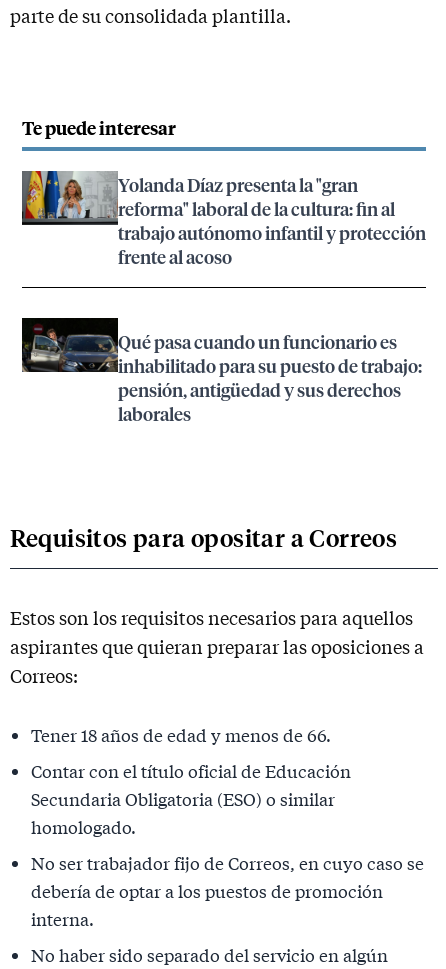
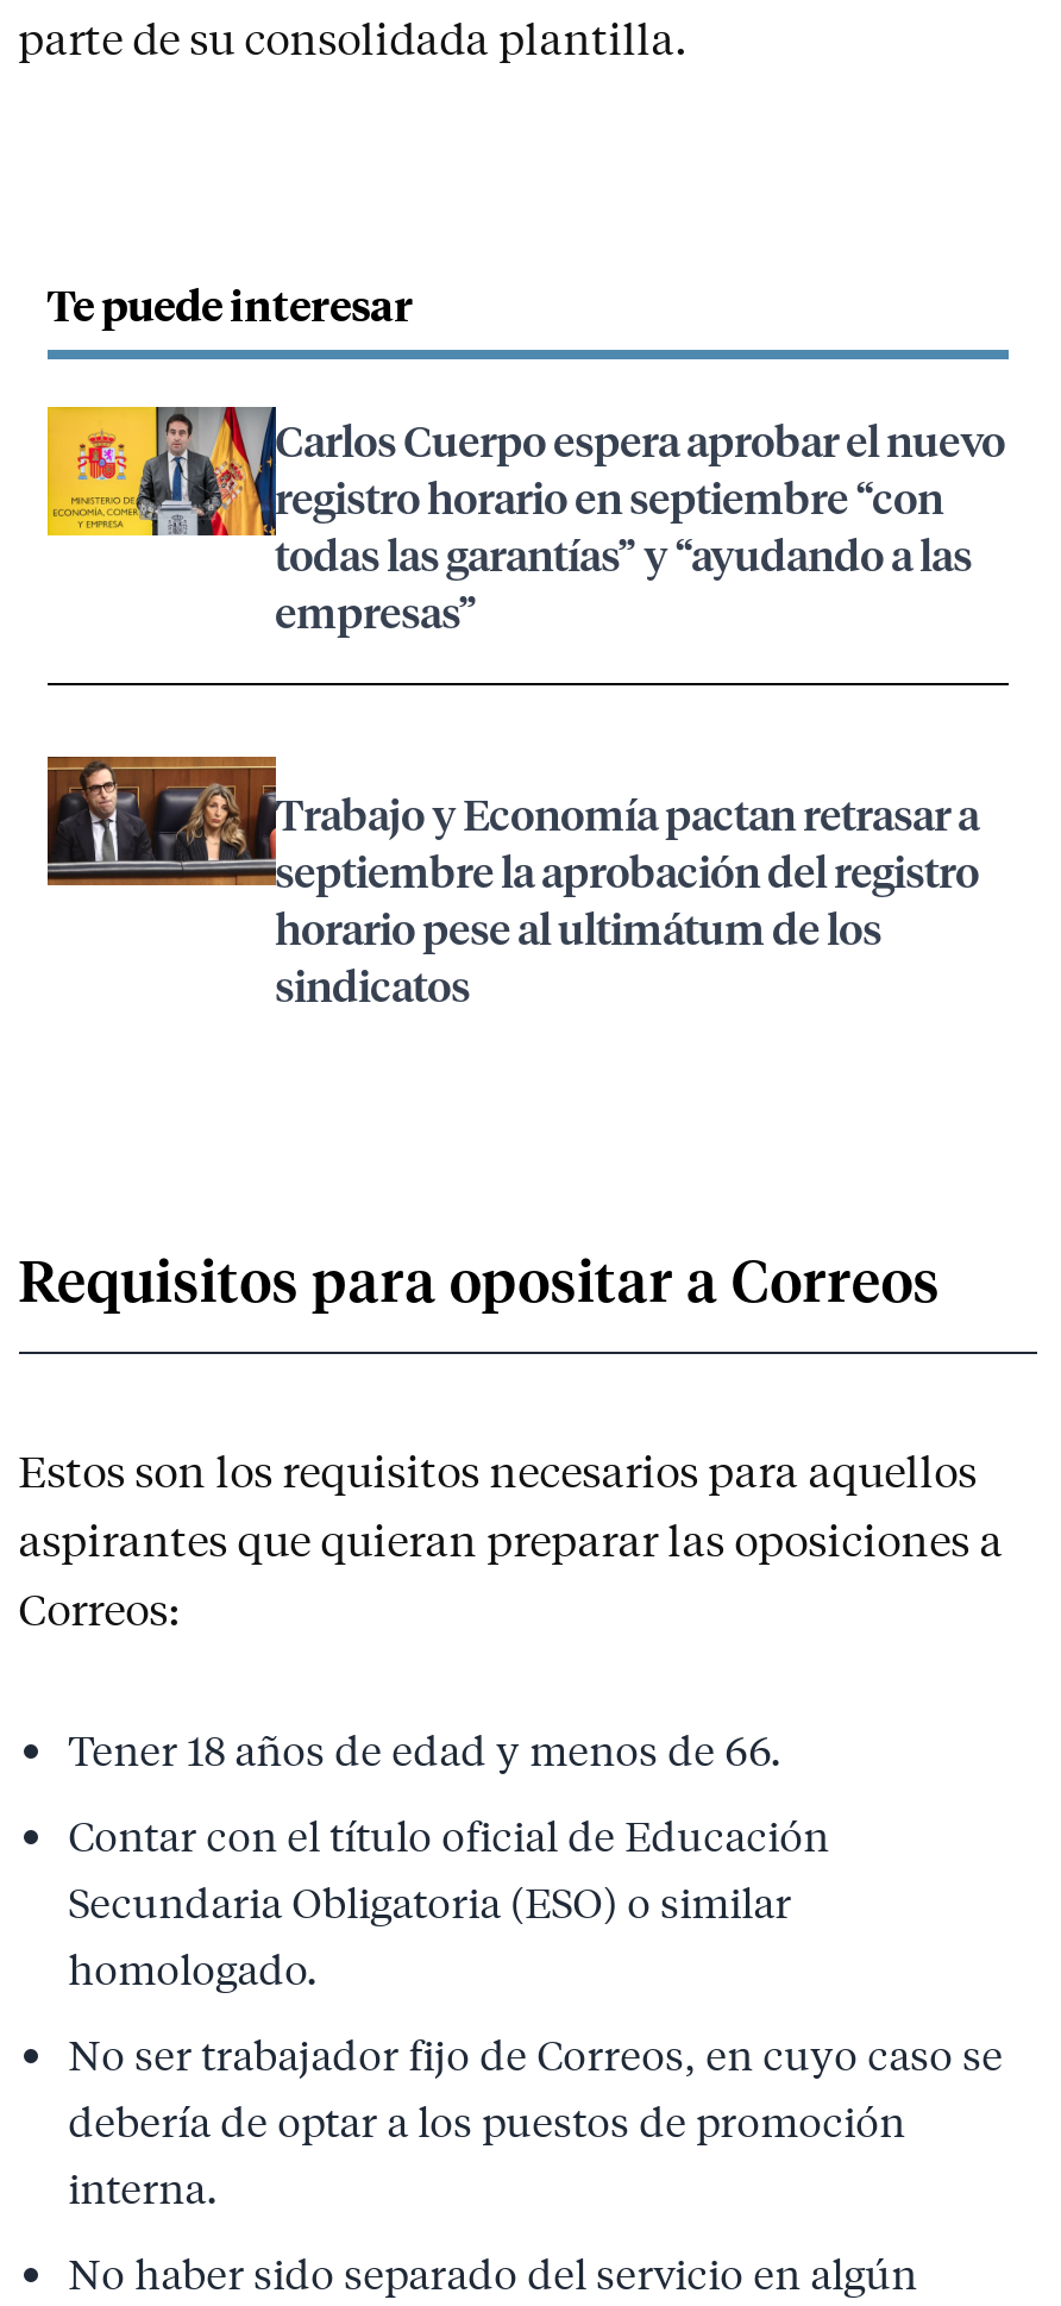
[21,170,426,268] [image] | Yolanda Díaz presenta la "gran | reforma" laboral de la cultura: fin al | trabajo autónomo infantil y protección | frente al acoso -> [45,405,1005,638] [image] | Carlos Cuerpo espera aprobar el nuevo | registro horario en septiembre “con | todas las garantías” y “ayudando a las | empresas”
[21,317,422,425] [image] | Qué pasa cuando un funcionario es | inhabilitado para su puesto de trabajo: | pensión, antigüedad y sus derechos | laborales -> [45,754,979,1012] [image] | Trabajo y Economía pactan retrasar a | septiembre la aprobación del registro | horario pese al ultimátum de los | sindicatos

